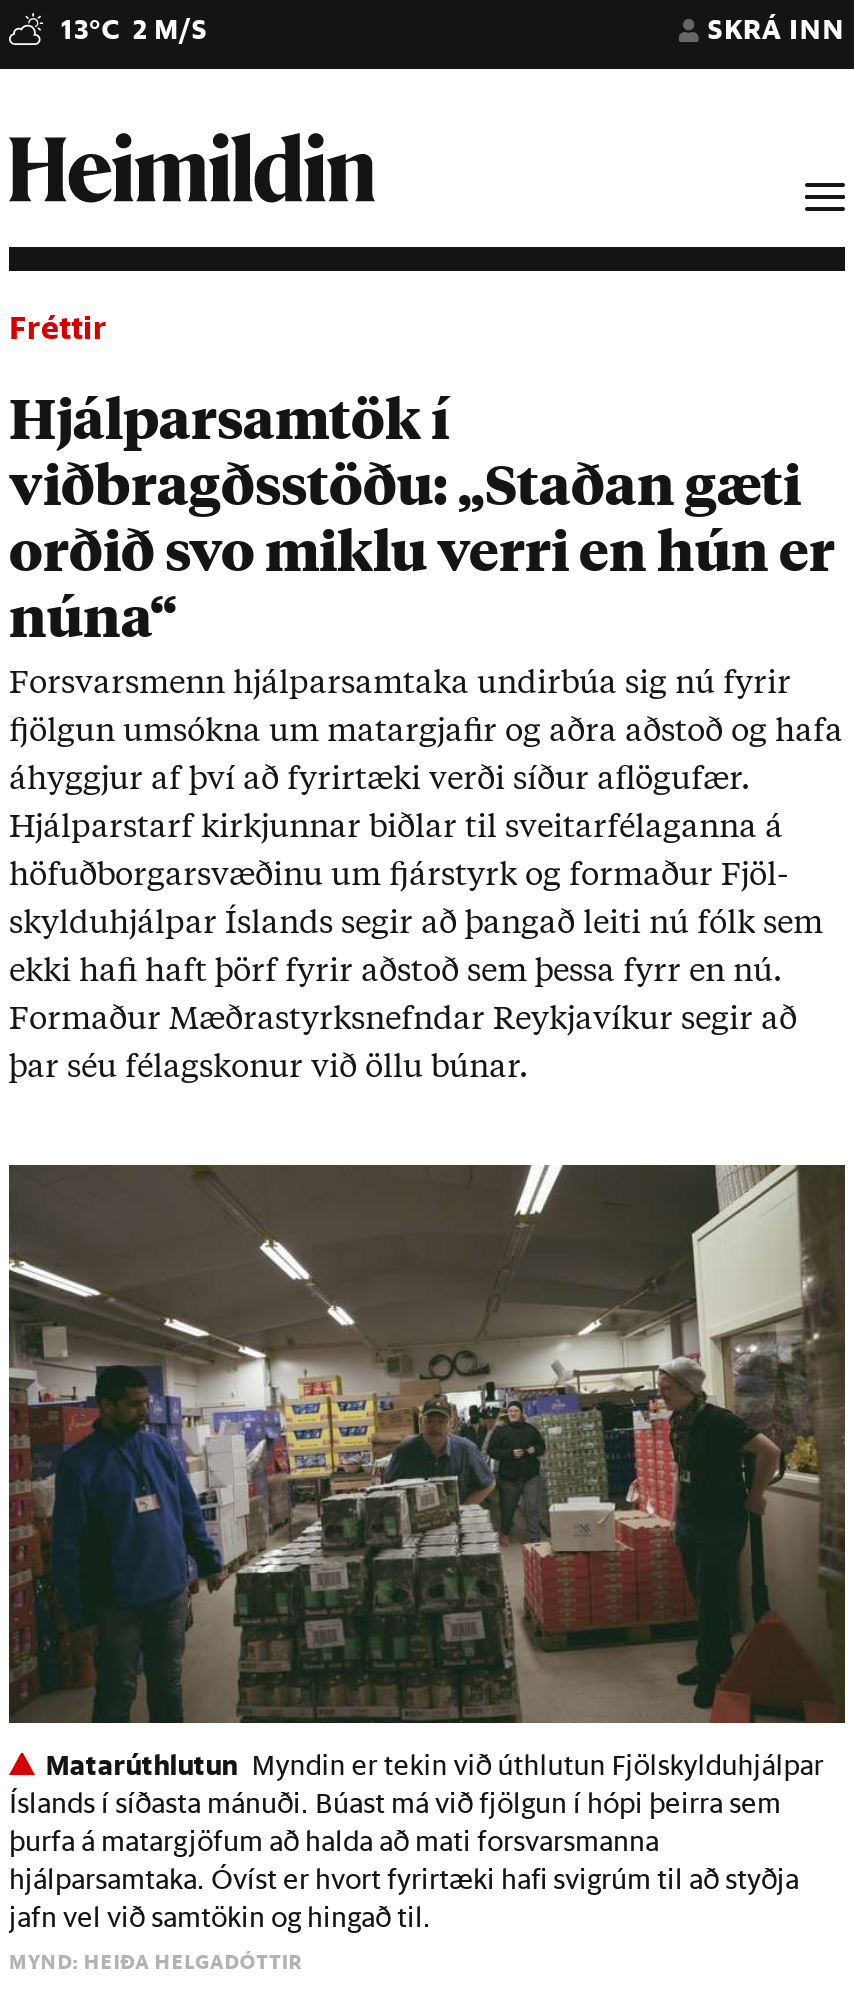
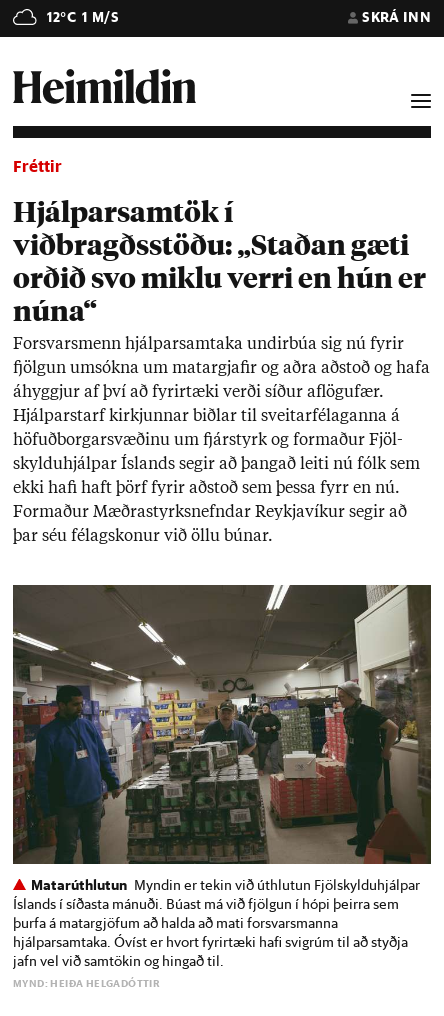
[61,11,208,47] 13°C 2 M/S -> [47,8,119,26] 12°C 1 M/S

